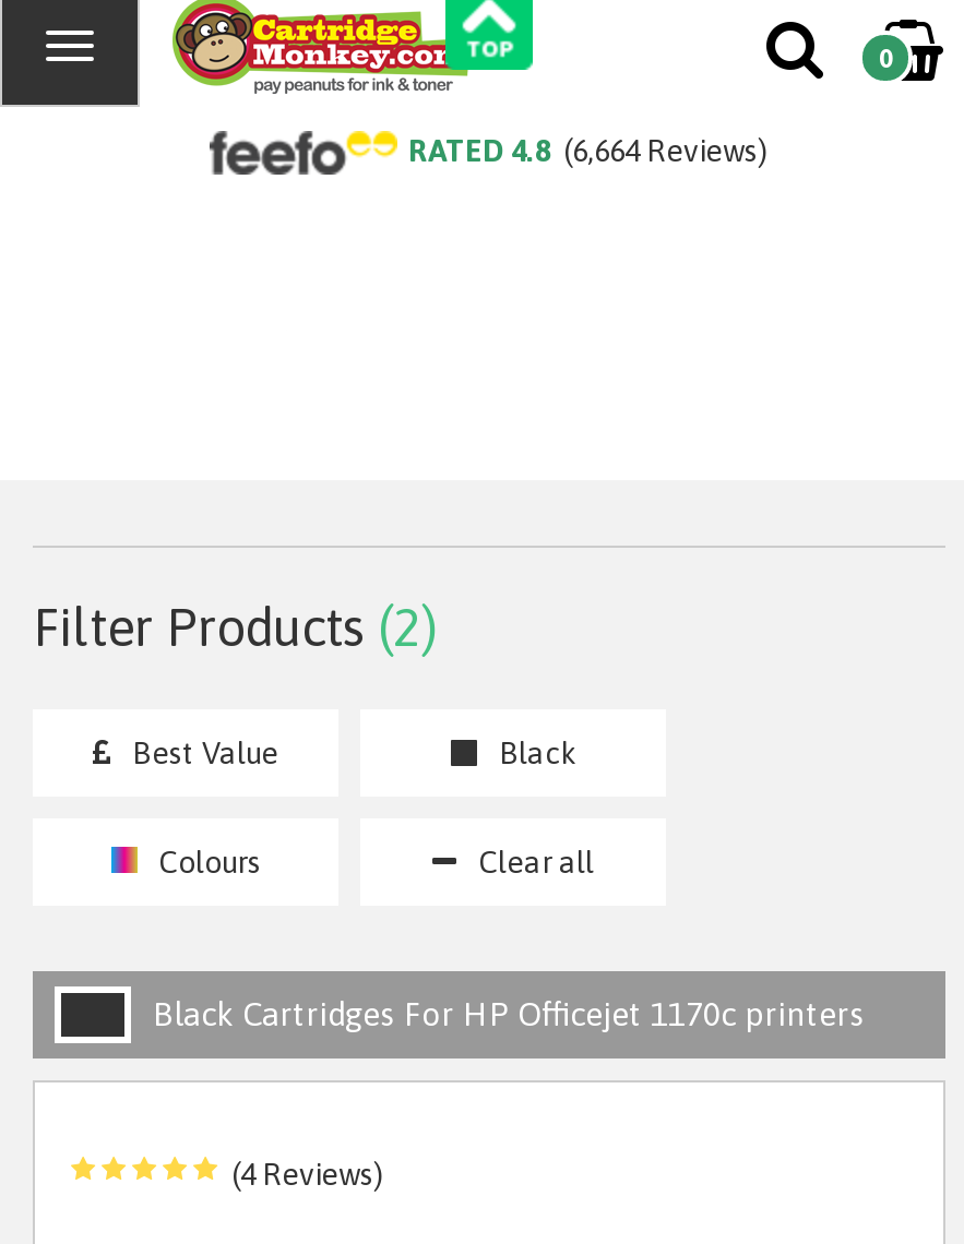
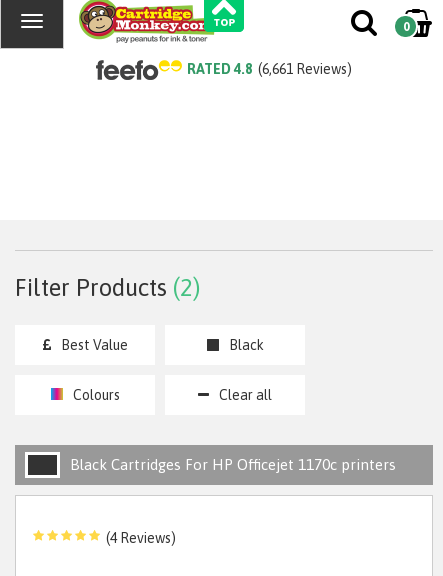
[408,133,769,168] RATED 4.8 (6,664 Reviews) -> [187,61,352,77] RATED 4.8 (6,661 Reviews)

